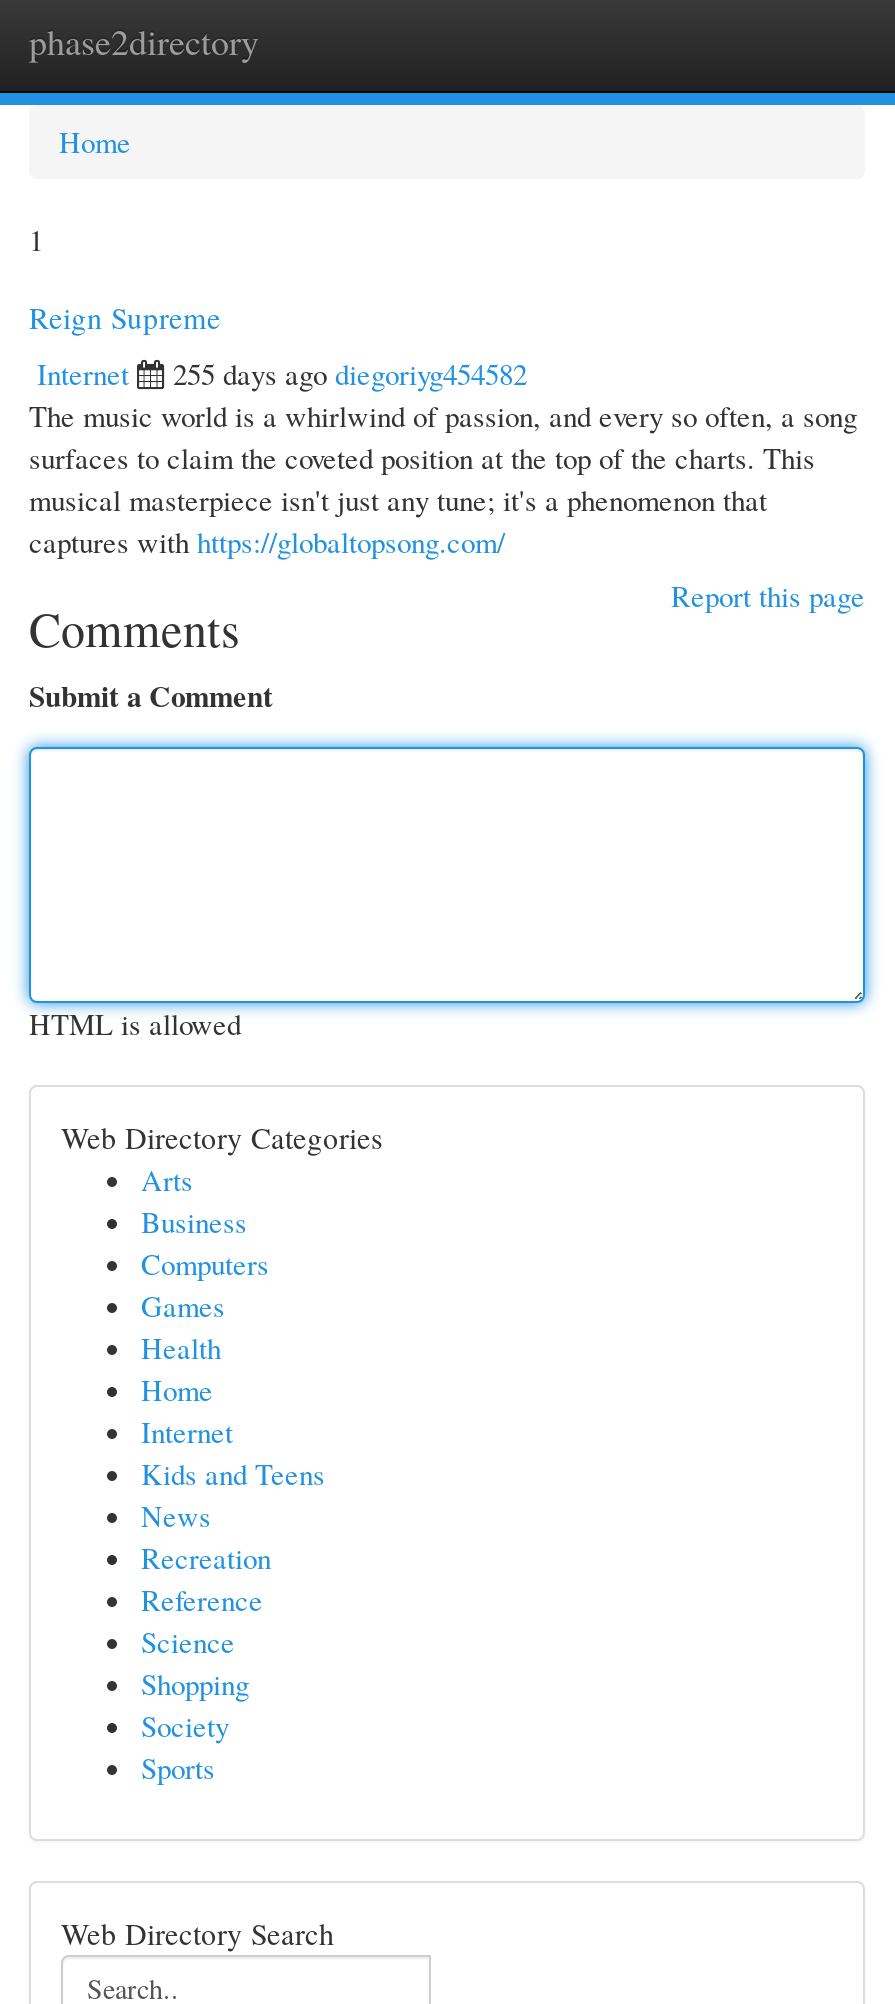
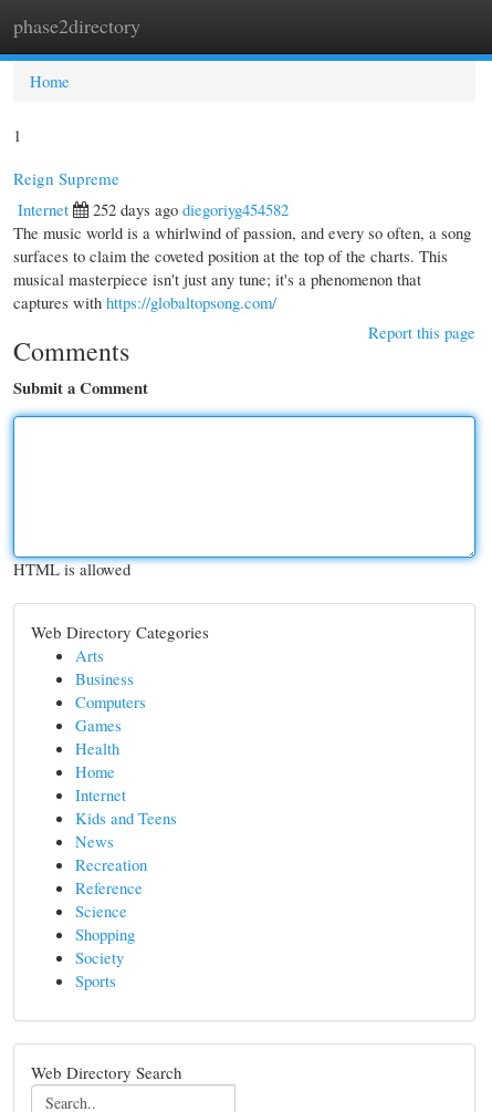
[173,353,527,393] 255 days ago diegoriyg454582 -> [93,198,289,220] 252 days ago diegoriyg454582

